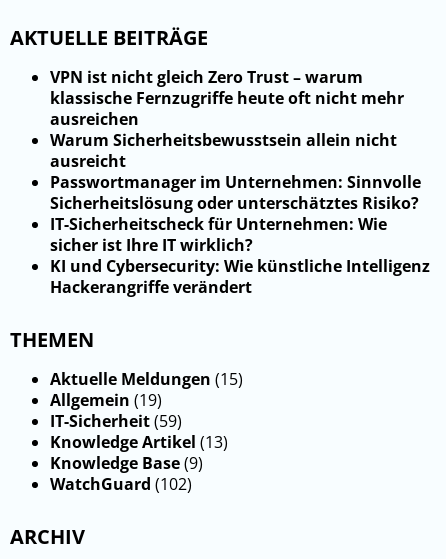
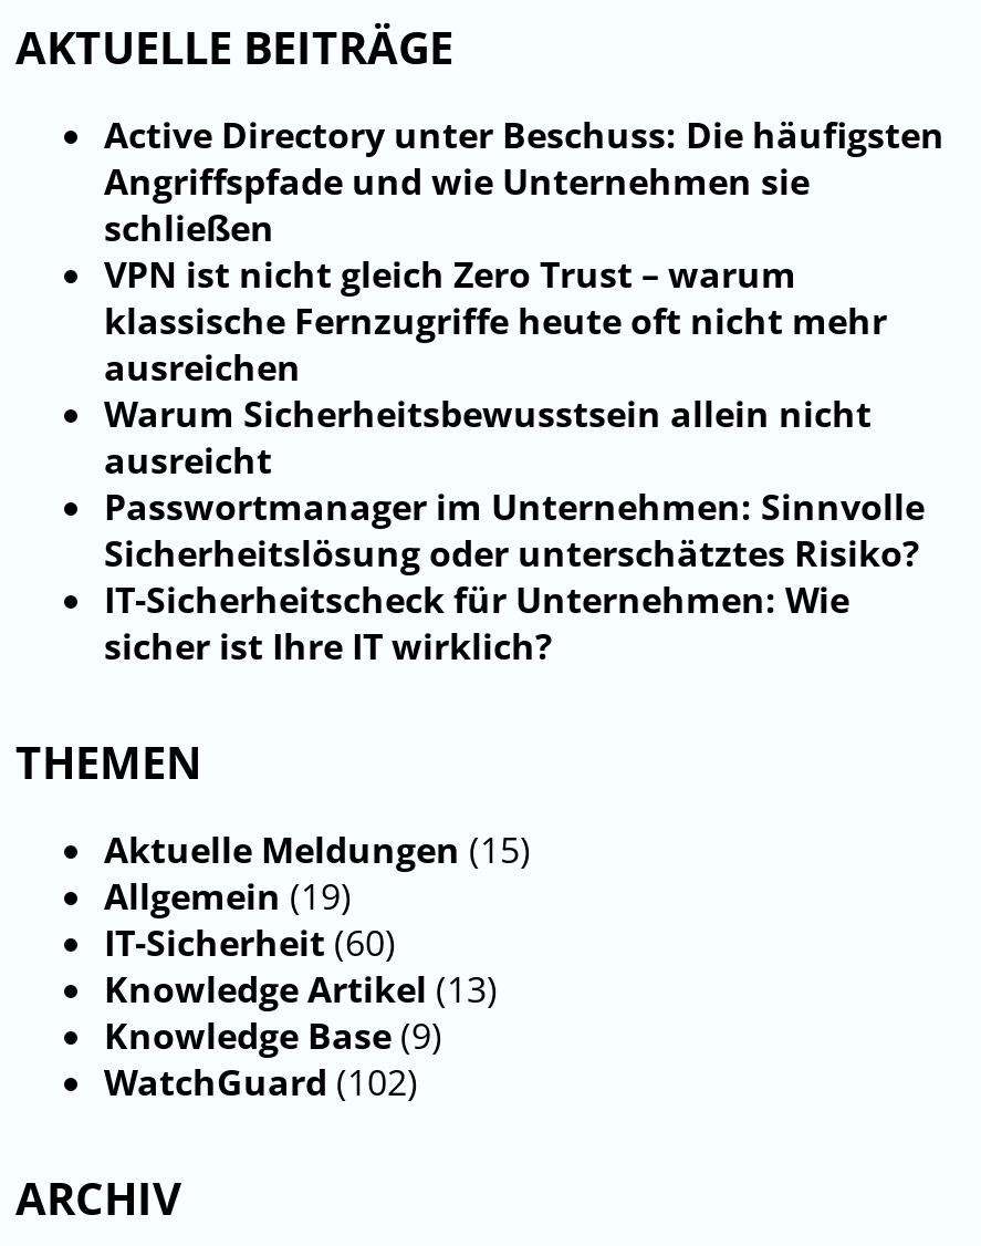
none -> [104,111,945,252] Active Directory unter Beschuss: Die häufigsten | Angriffspfade und wie Unternehmen sie | schließen
moved [50,66,421,256] -> [104,250,925,671]: VPN ist nicht gleich Zero Trust – warum | klassische Fernzugriffe heute oft nicht mehr | ausreichen | ... | IT-Sicherheitscheck für Unternehmen: Wie | sicher ist Ihre IT wirklich?
[50,255,430,298] KI und Cybersecurity: Wie künstliche Intelligenz | Hackerangriffe verändert -> none
[50,410,182,432] IT-Sicherheit (59) -> [104,918,396,967] IT-Sicherheit (60)

